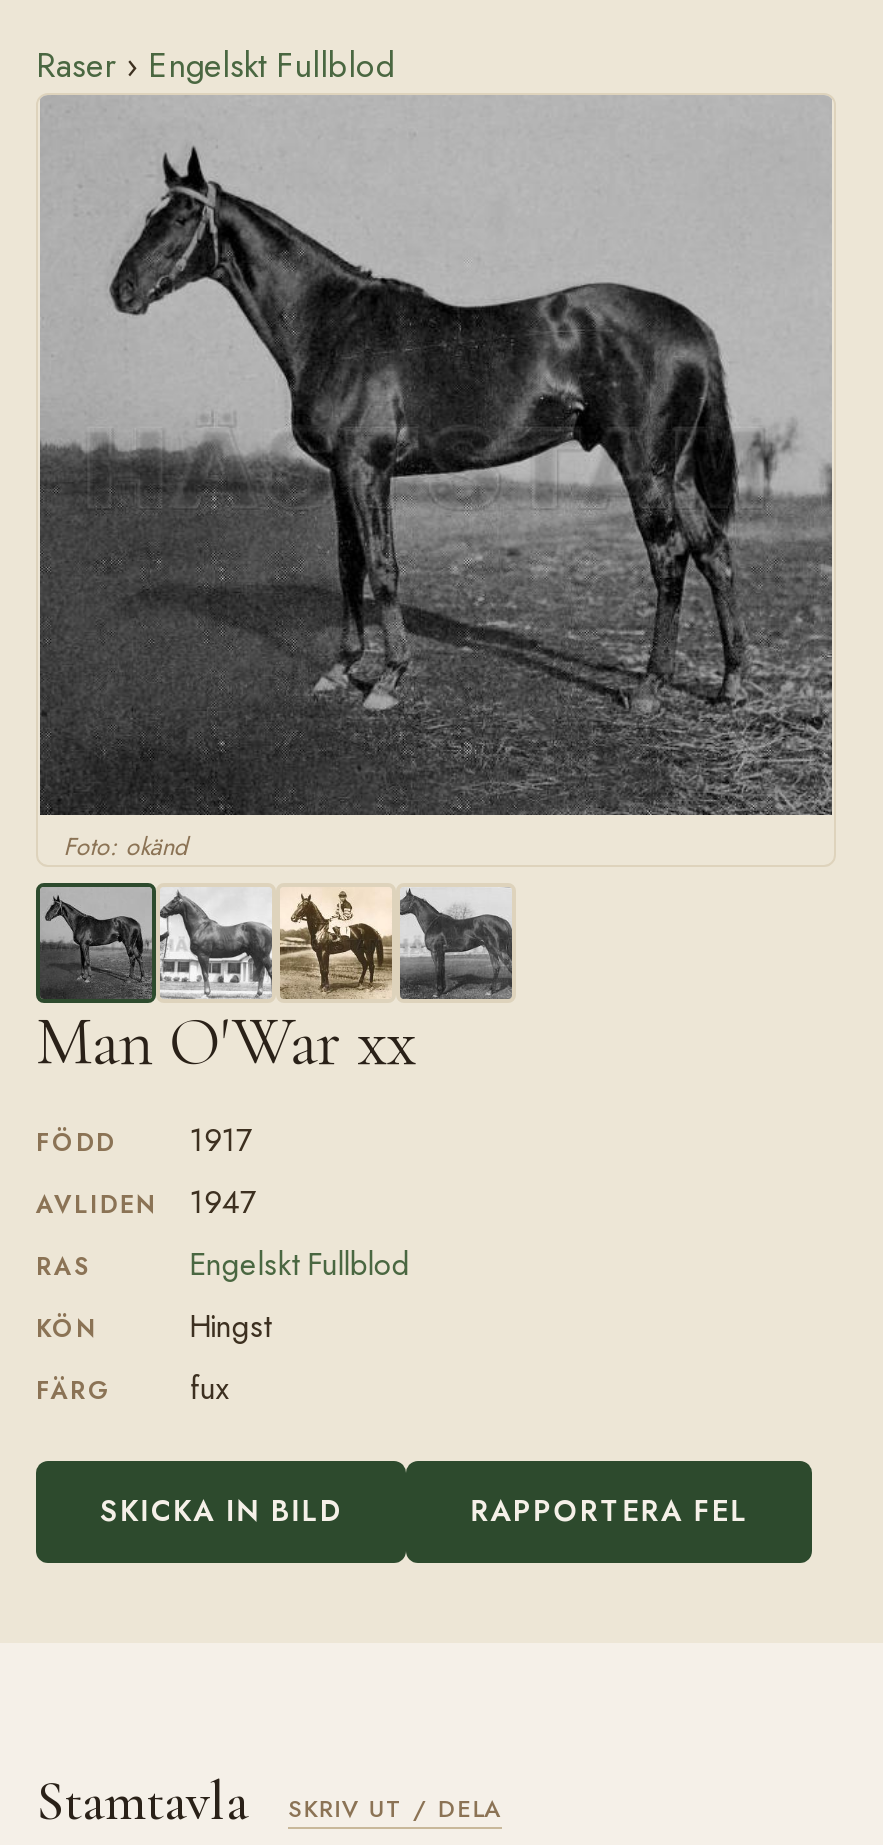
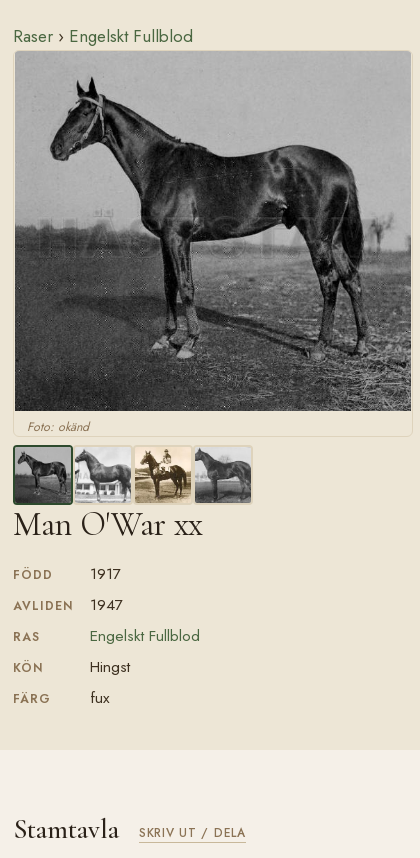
[100,1491,749,1531] SKICKA IN BILD | RAPPORTERA FEL -> none

